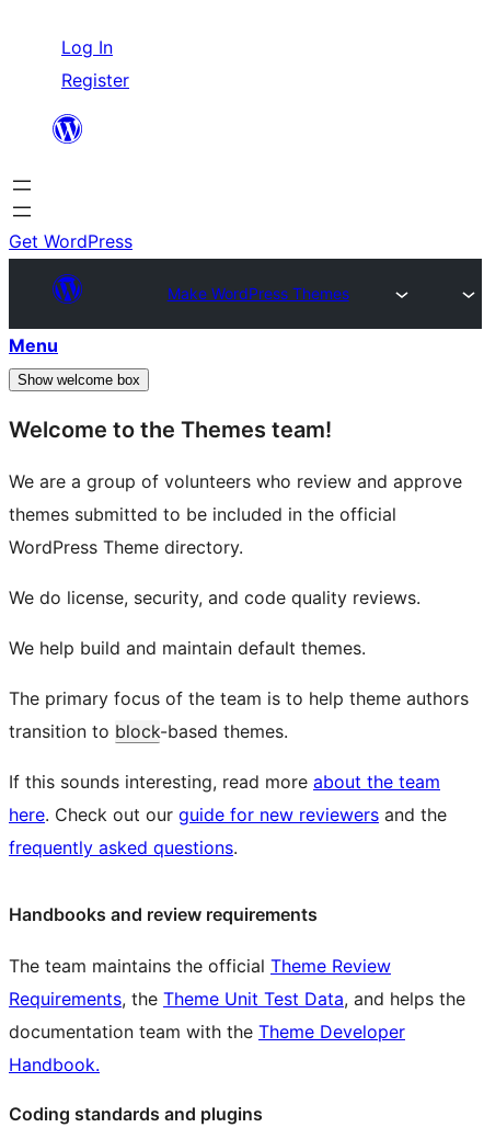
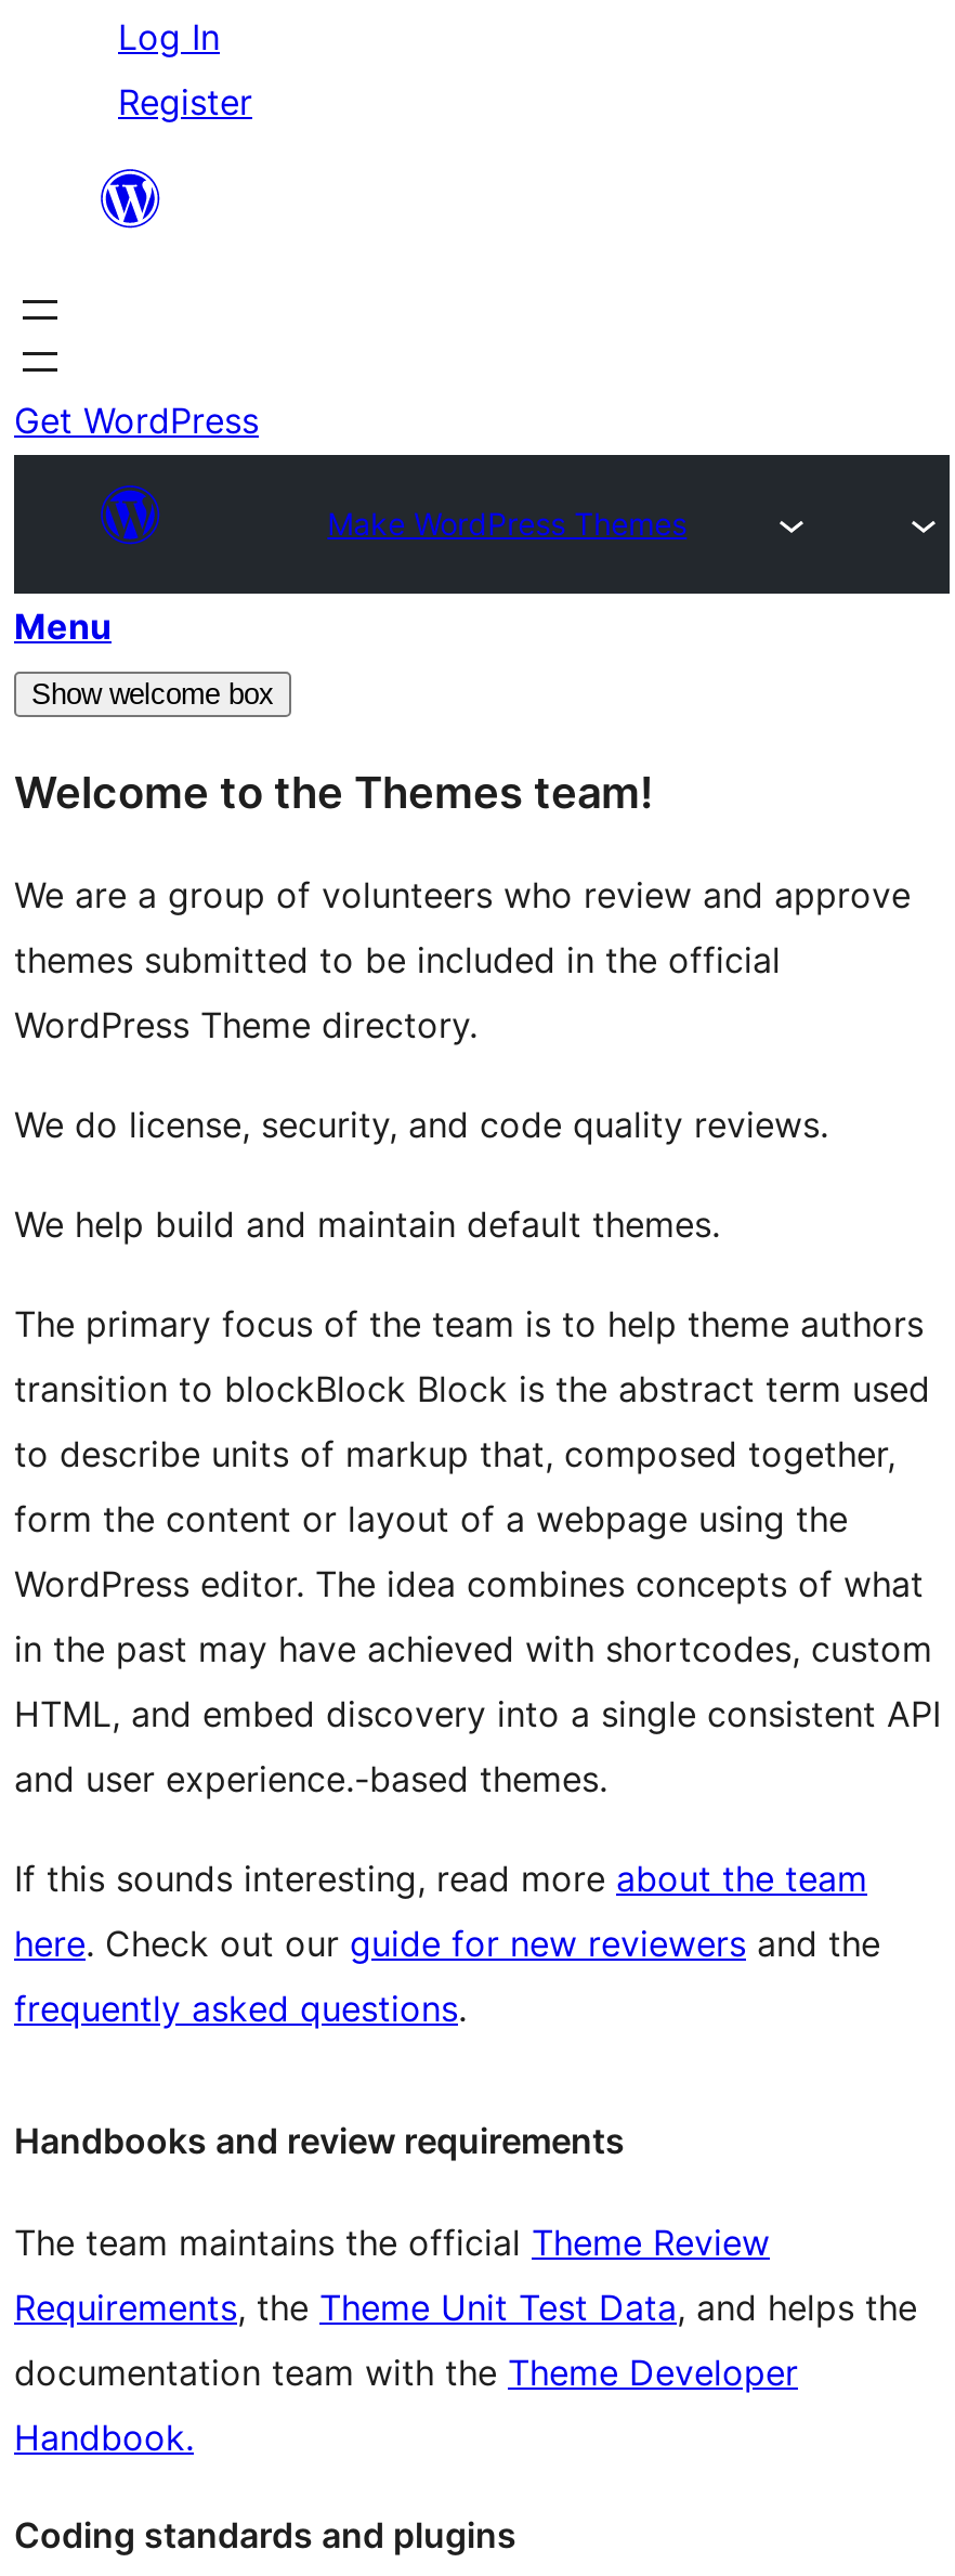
[9,720,288,742] transition to block-based themes. -> [14,1367,941,1800] transition to blockBlock Block is the abstract term used | to describe units of markup that, composed together, | form the content or layout of a webpage using the | WordPress editor. The idea combines concepts of what | in the past may have achieved with shortcodes, custom | HTML, and embed discovery into a single consistent API | and user experience.-based themes.

